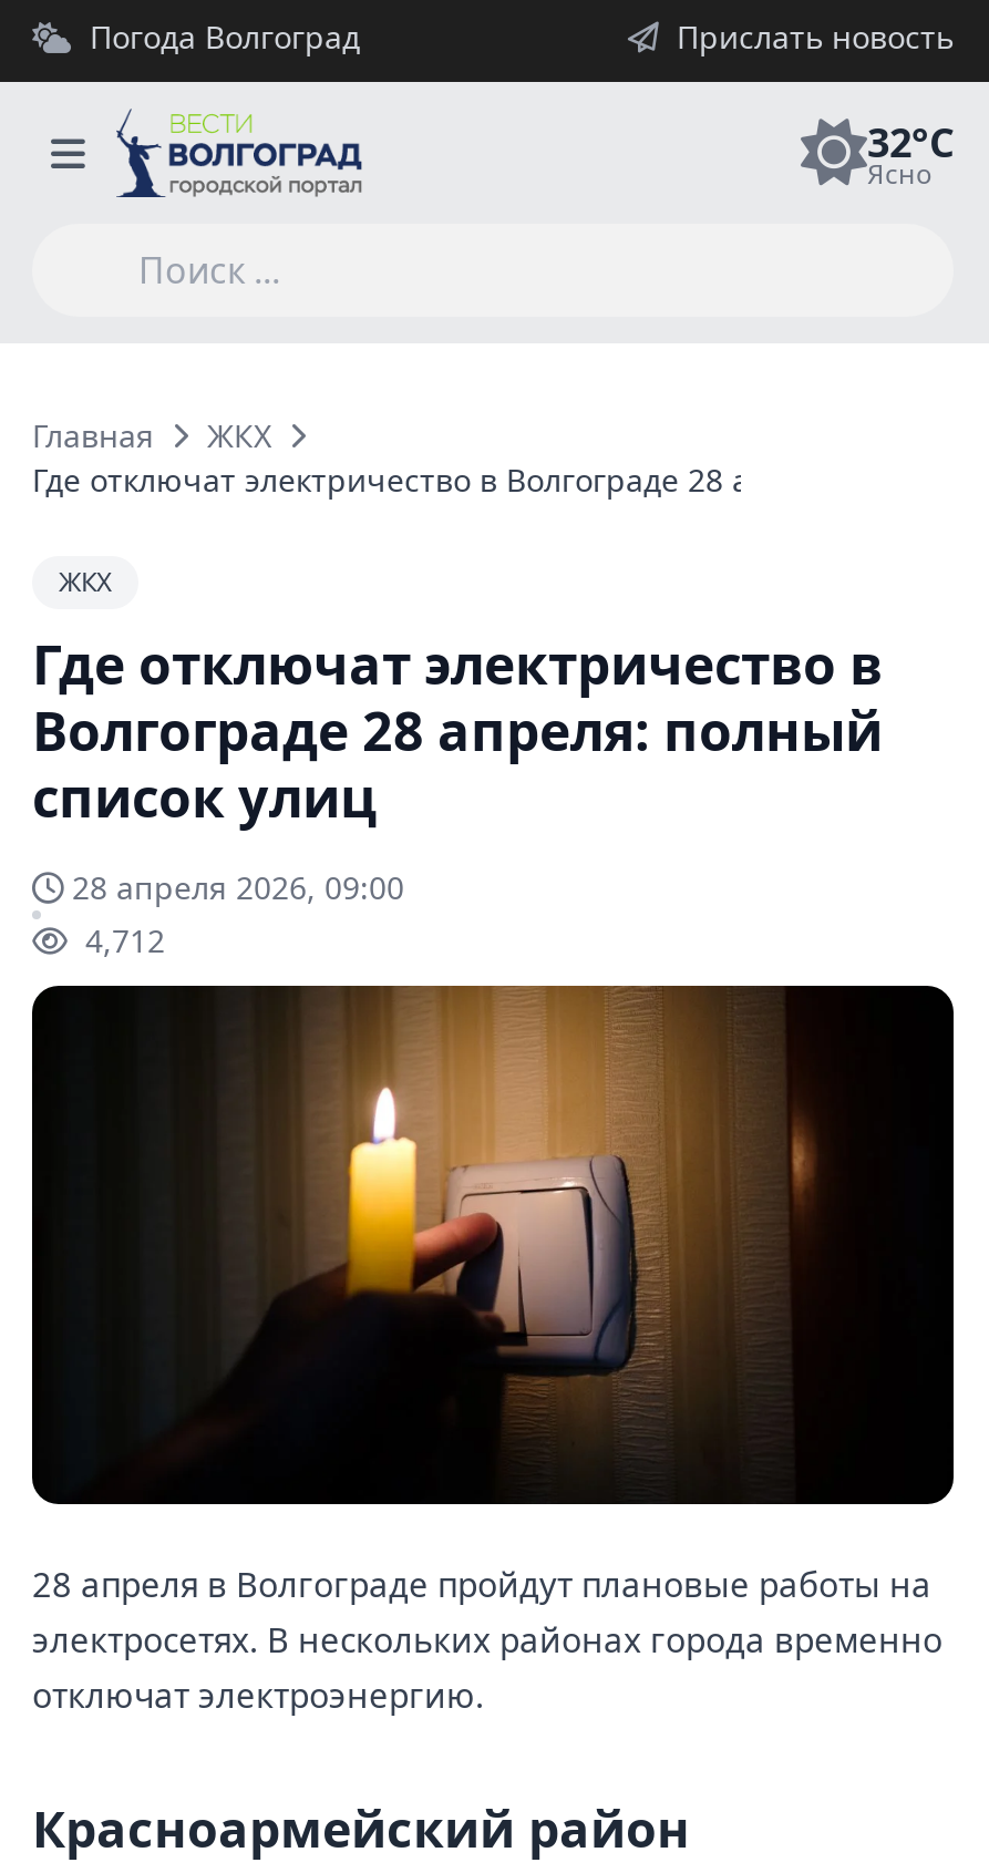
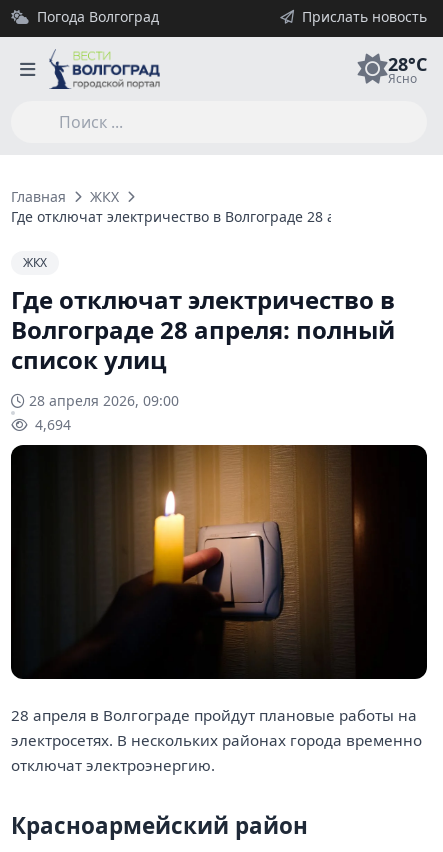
[867,114,954,167] 32°C -> [388,51,427,75] 28°C
[76,919,165,961] 4,712 -> [31,415,71,434] 4,694

